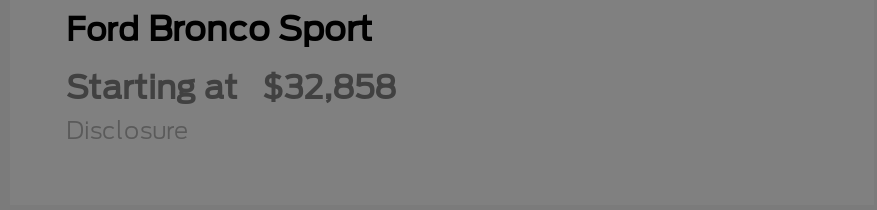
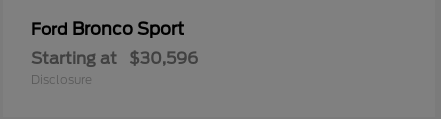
[66,70,396,108] Starting at $32,858 -> [31,49,198,68] Starting at $30,596

